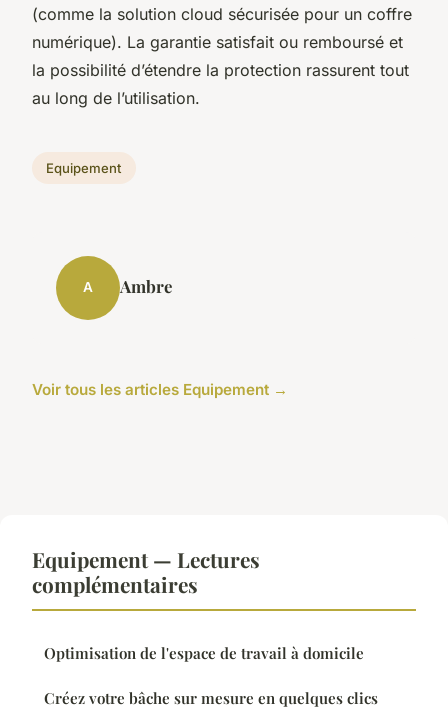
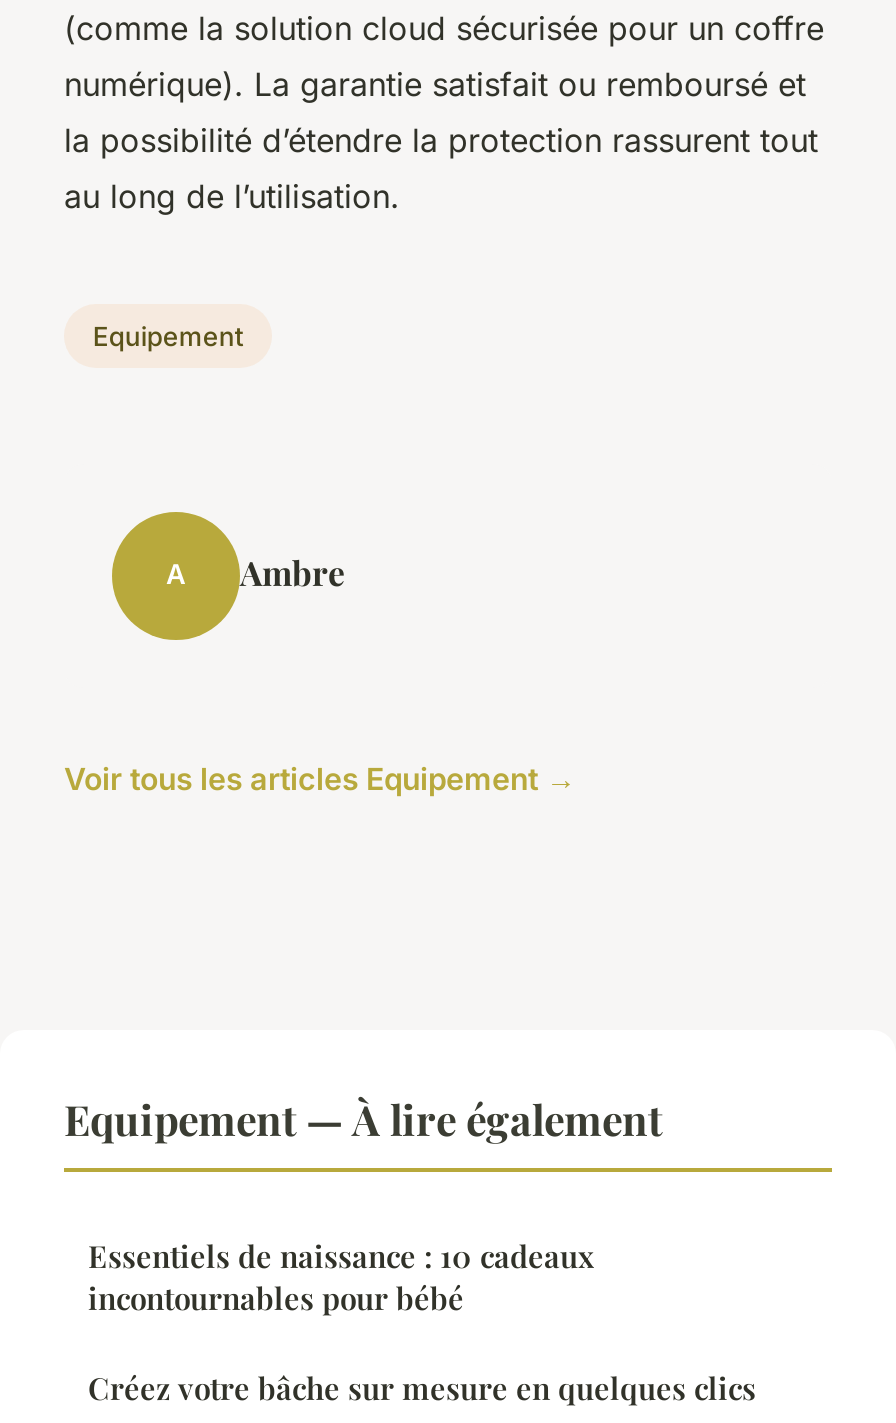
[32,545,260,598] Equipement — Lectures | complémentaires -> [64,1089,662,1145] Equipement — À lire également
[44,643,364,663] Optimisation de l'espace de travail à domicile -> [88,1235,594,1317] Essentiels de naissance : 10 cadeaux | incontournables pour bébé

